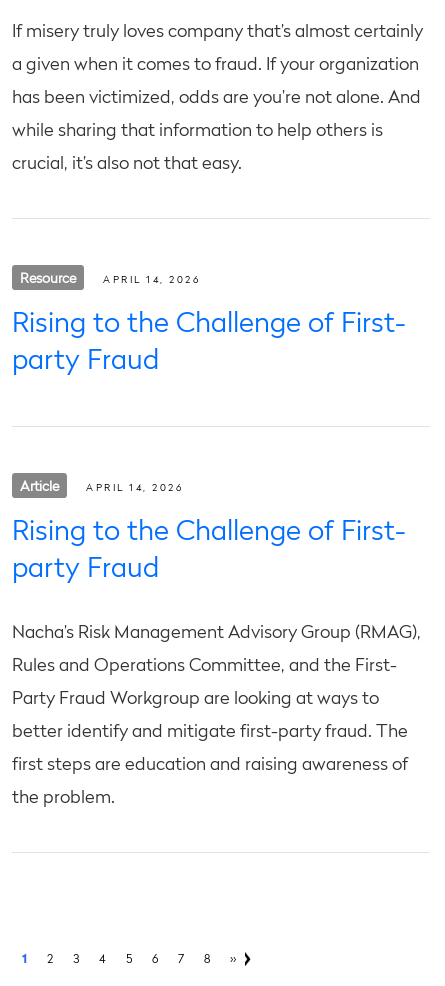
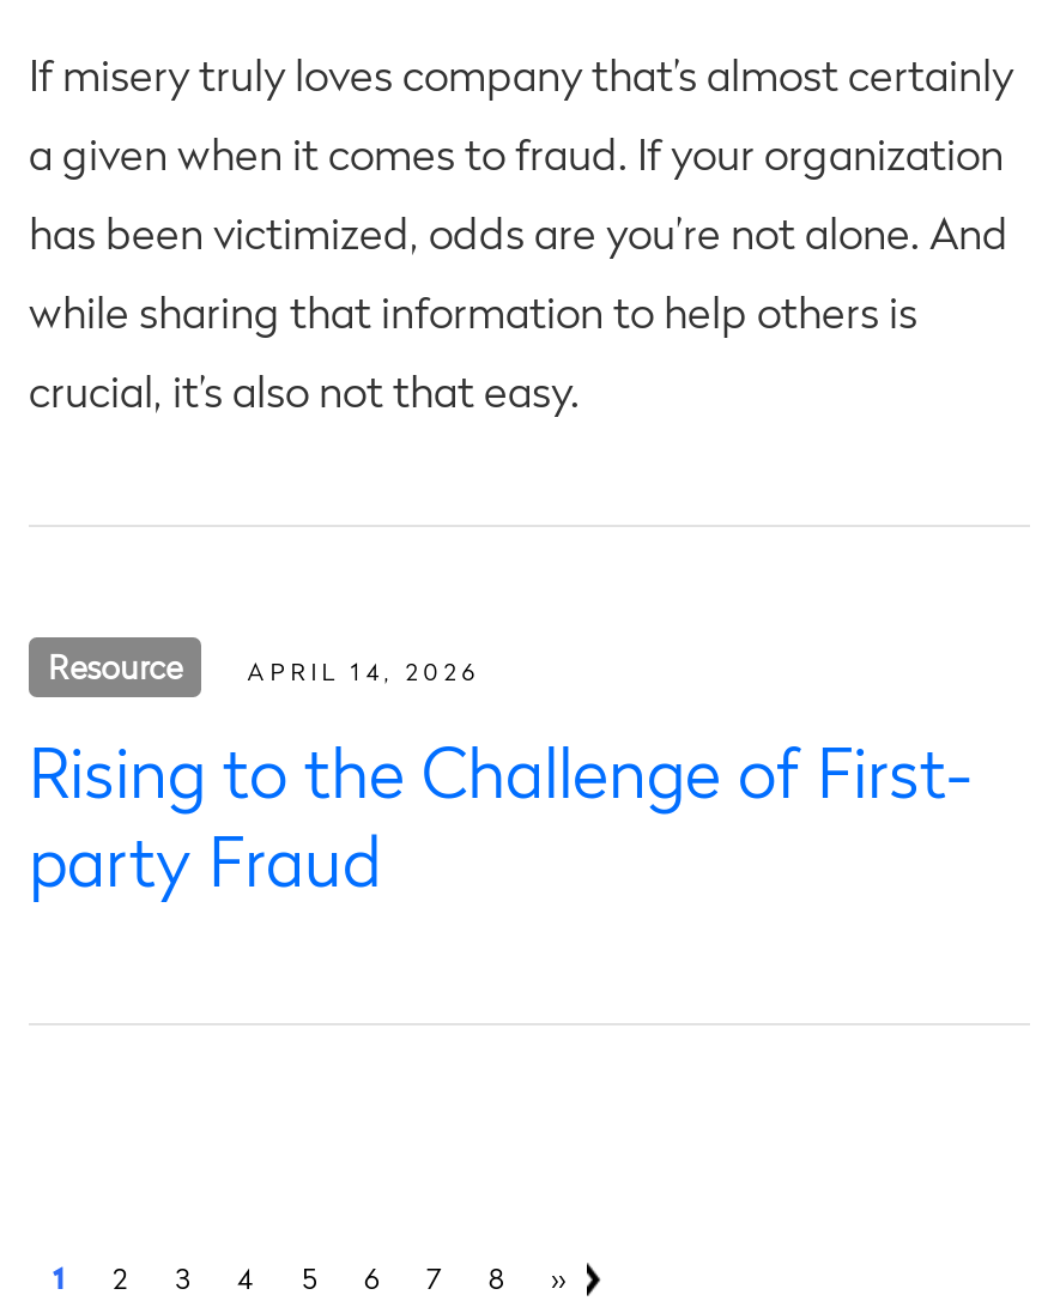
[12,476,421,807] Article | APRIL 14, 2026 | Rising to the Challenge of First- | party Fraud | Nacha’s Risk Management Advisory Group (RMAG), | Rules and Operations Committee, and the First- | Party Fraud Workgroup are looking at ways to | better identify and mitigate first-party fraud. The | first steps are education and raising awareness of | the problem. -> none

